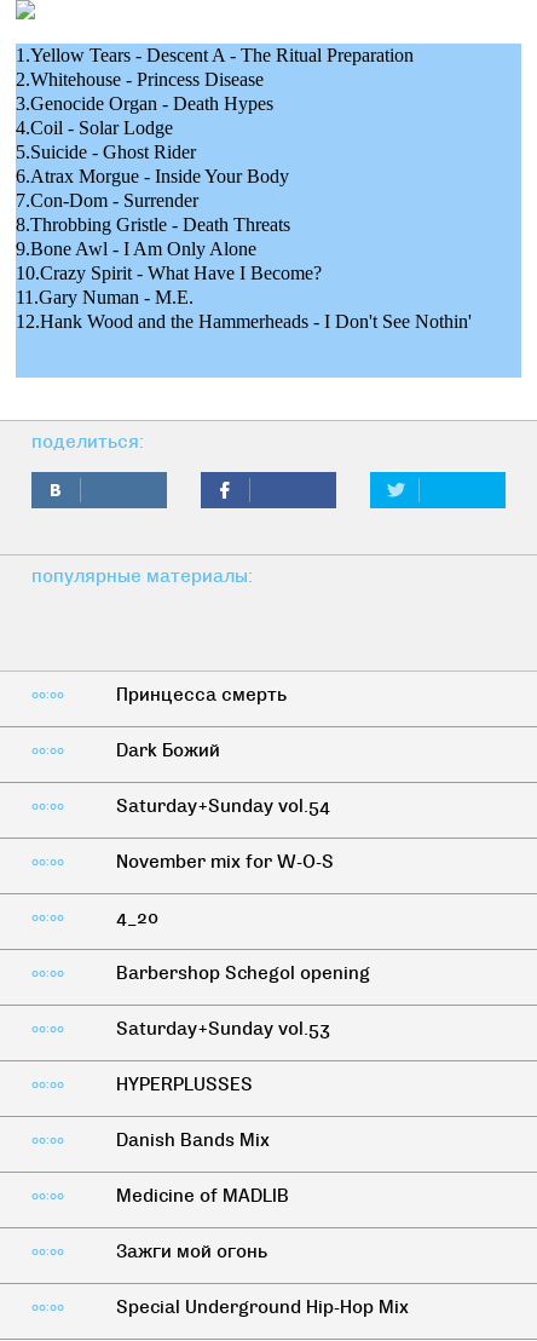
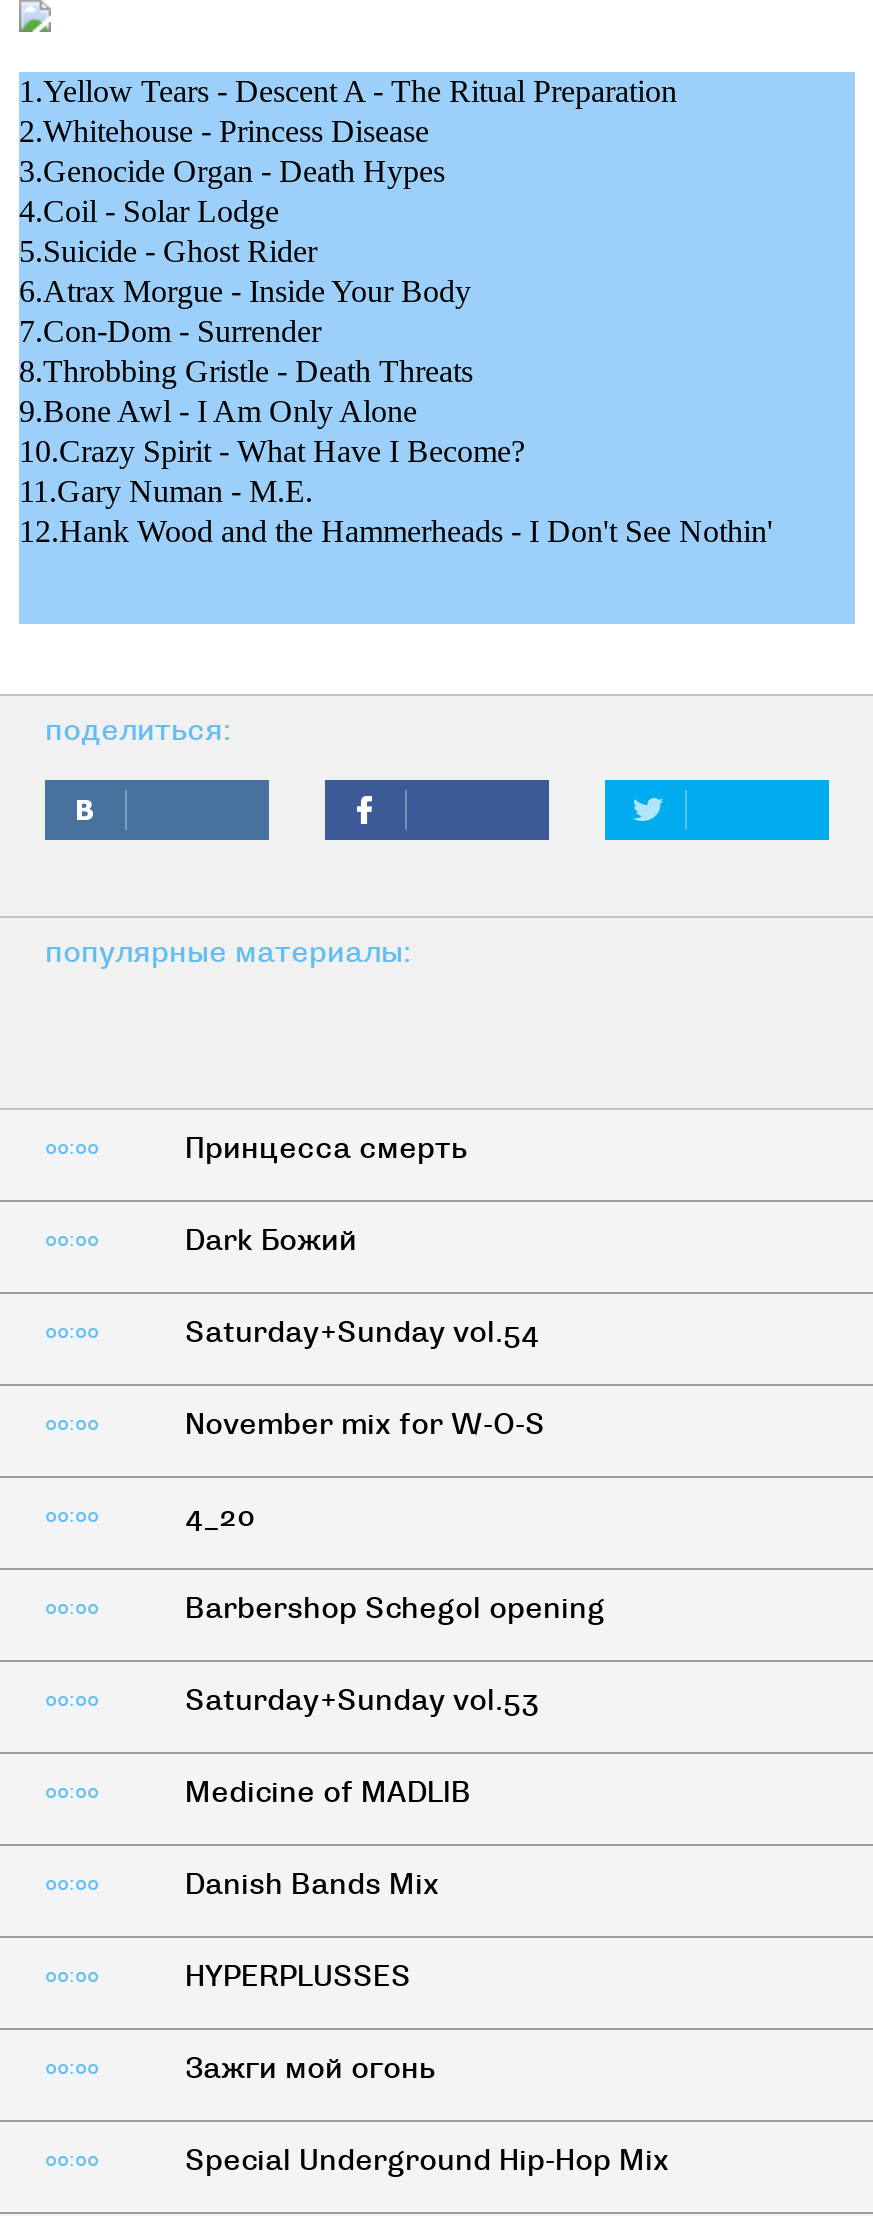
moved [116,1074,253,1095] -> [185,1958,411,1994]: HYPERPLUSSES
moved [116,1185,289,1207] -> [185,1774,471,1810]: Medicine of MADLIB

